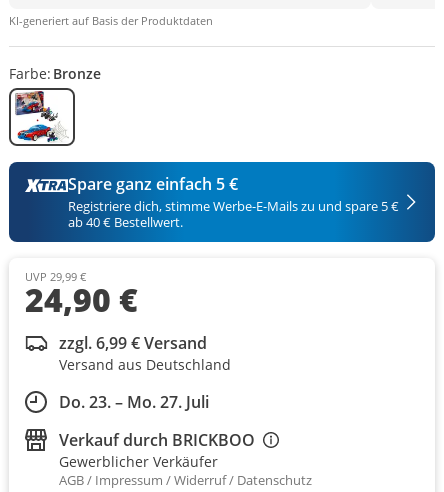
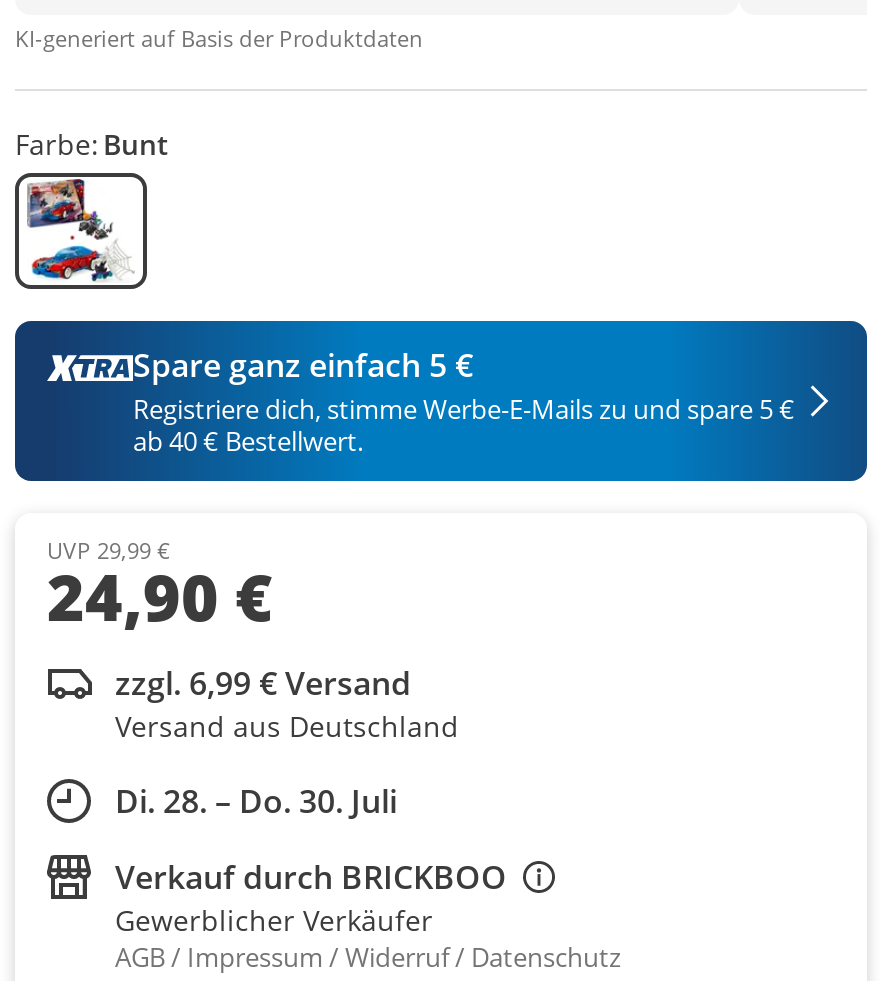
[9,64,101,83] Farbe: Bronze -> [15,125,169,163] Farbe: Bunt
[59,391,209,413] Do. 23. – Mo. 27. Juli -> [115,779,397,823] Di. 28. – Do. 30. Juli

